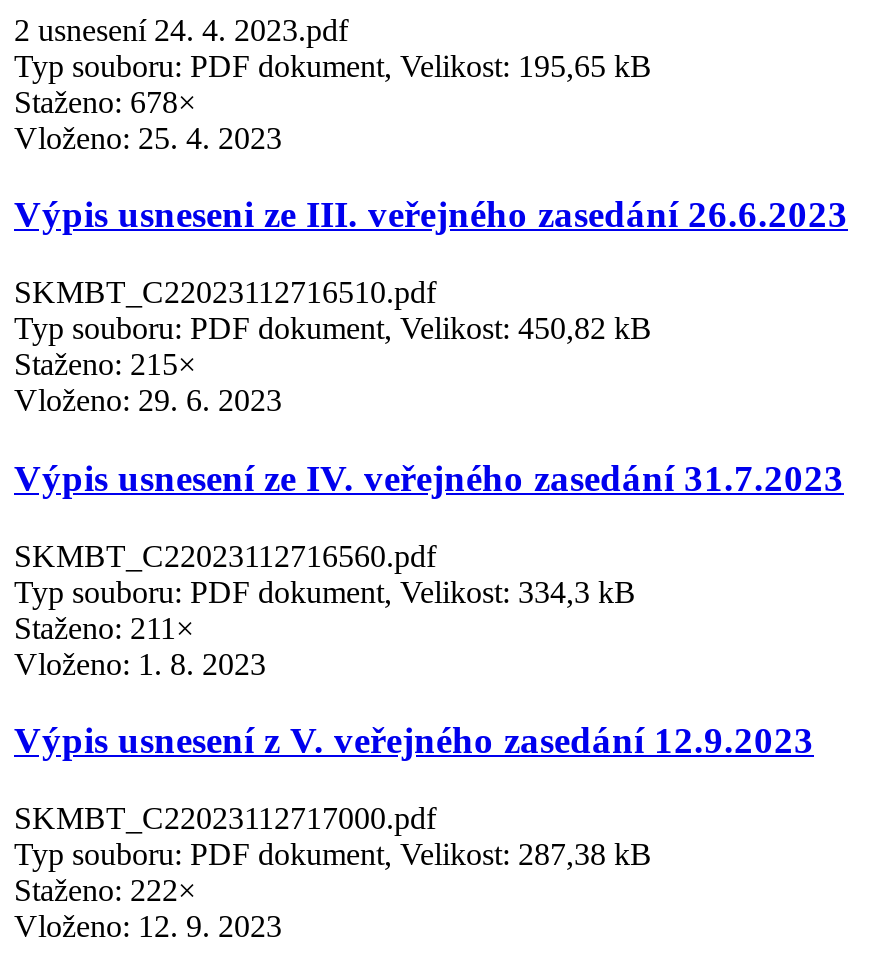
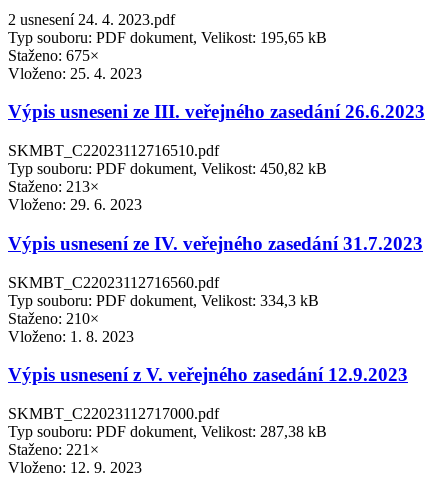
[14,84,196,118] Staženo: 678× -> [8,47,99,64] Staženo: 675×
[14,347,196,381] Staženo: 215× -> [8,178,99,195] Staženo: 213×
[14,610,194,644] Staženo: 211× -> [8,310,99,327] Staženo: 210×
[14,873,196,907] Staženo: 222× -> [8,441,99,458] Staženo: 221×

